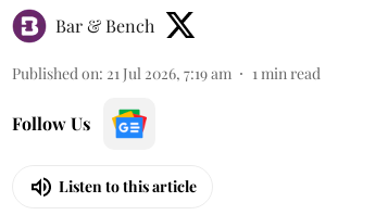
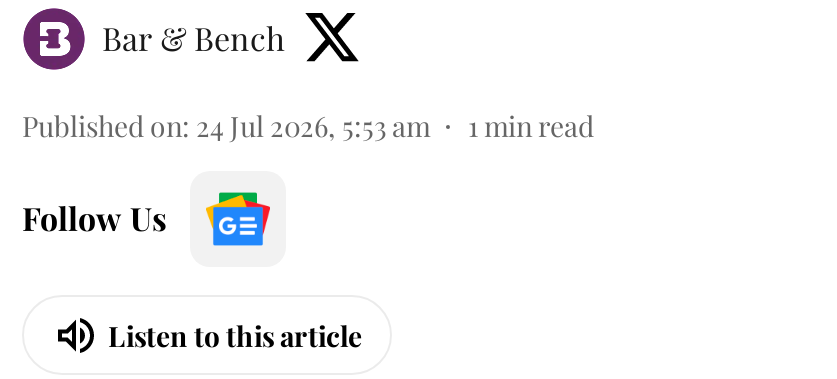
[12,63,231,83] Published on: 21 Jul 2026, 7:19 am -> [22,107,430,145] Published on: 24 Jul 2026, 5:53 am

